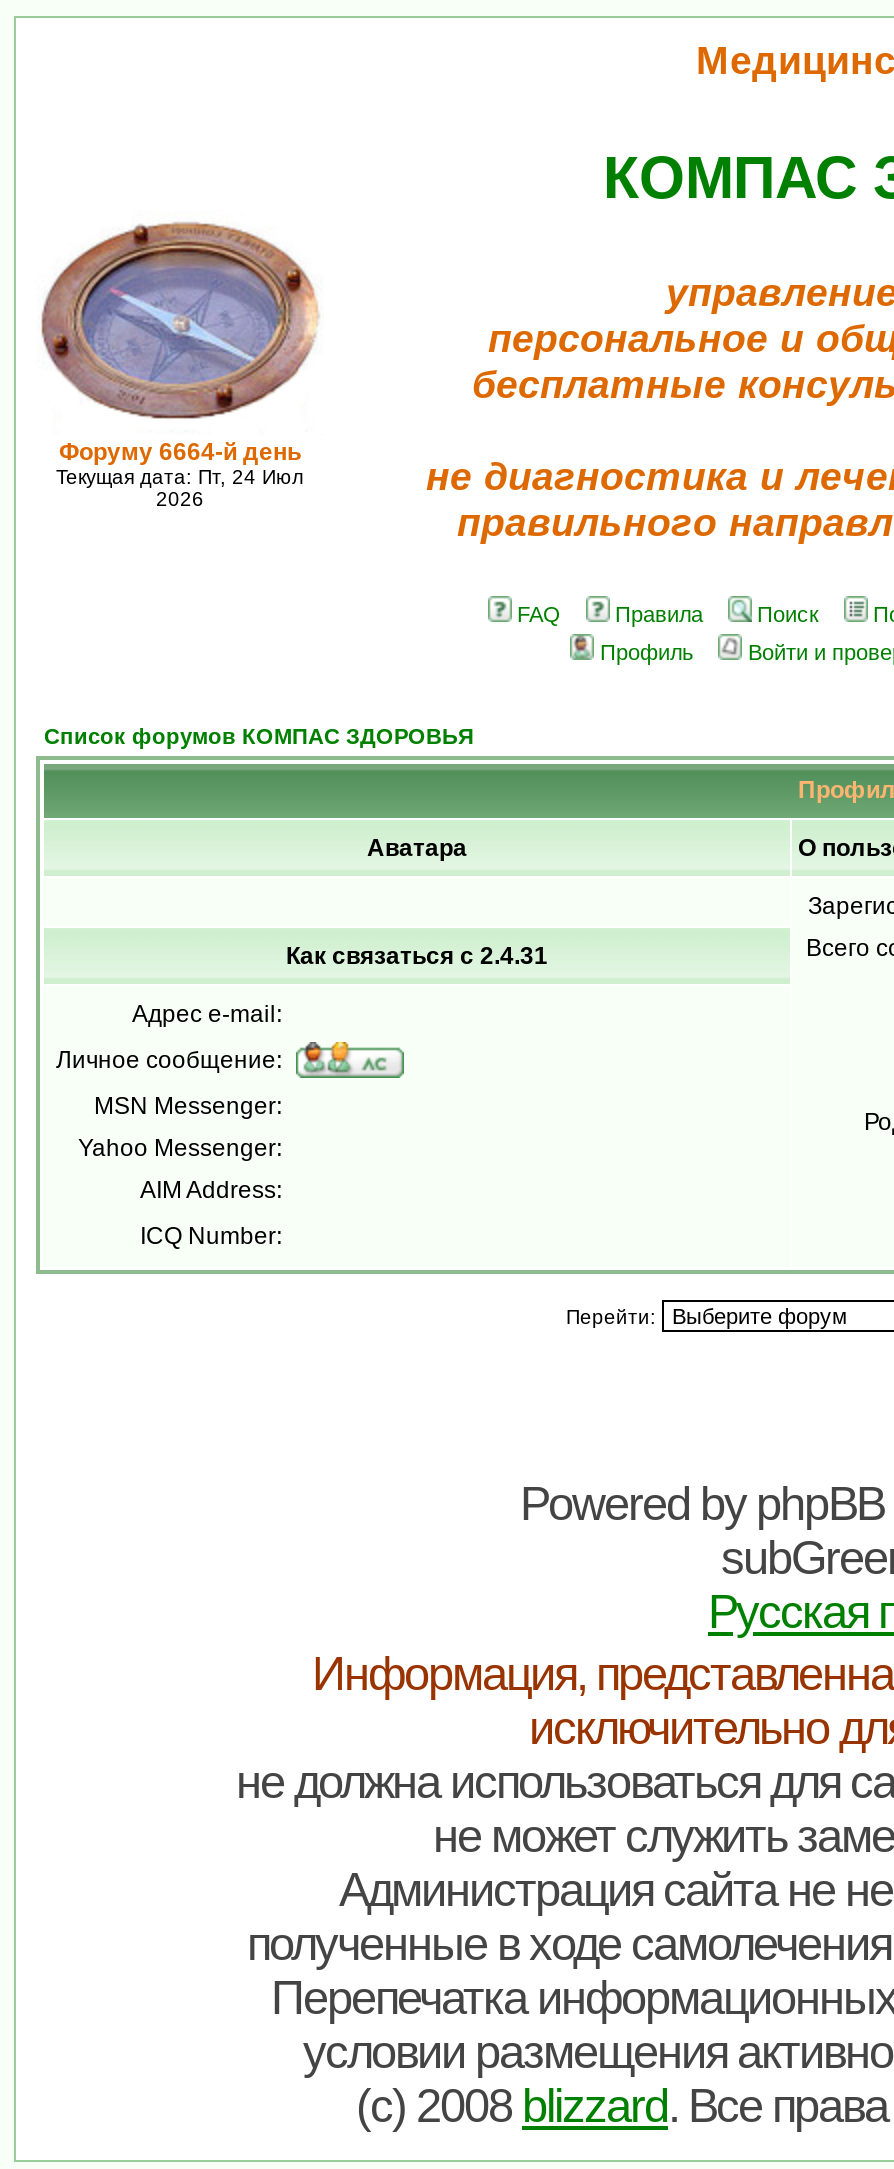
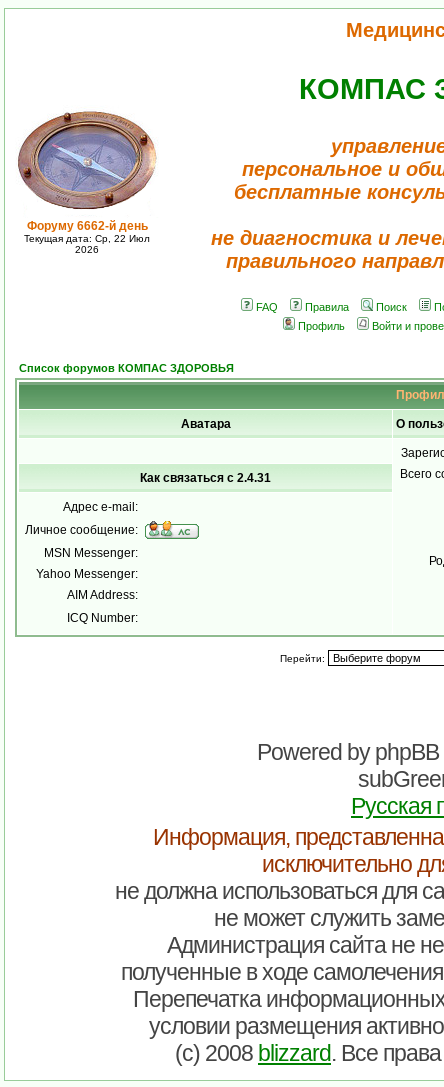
[59,438,301,466] Форуму 6664-й день -> [26,219,147,233] Форуму 6662-й день
[56,466,304,488] Текущая дата: Пт, 24 Июл -> [24,233,150,244] Текущая дата: Ср, 22 Июл

